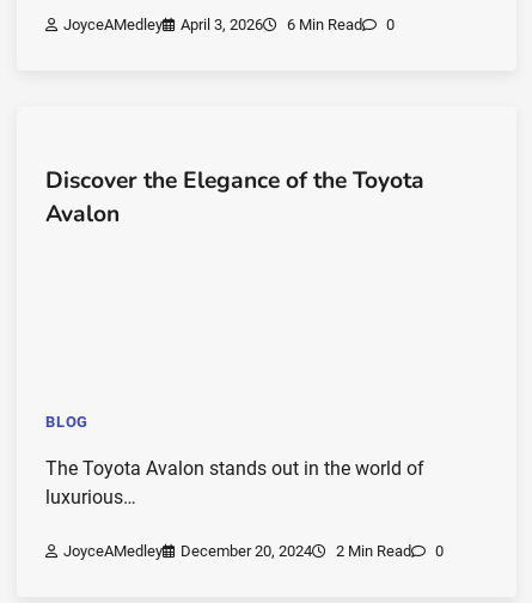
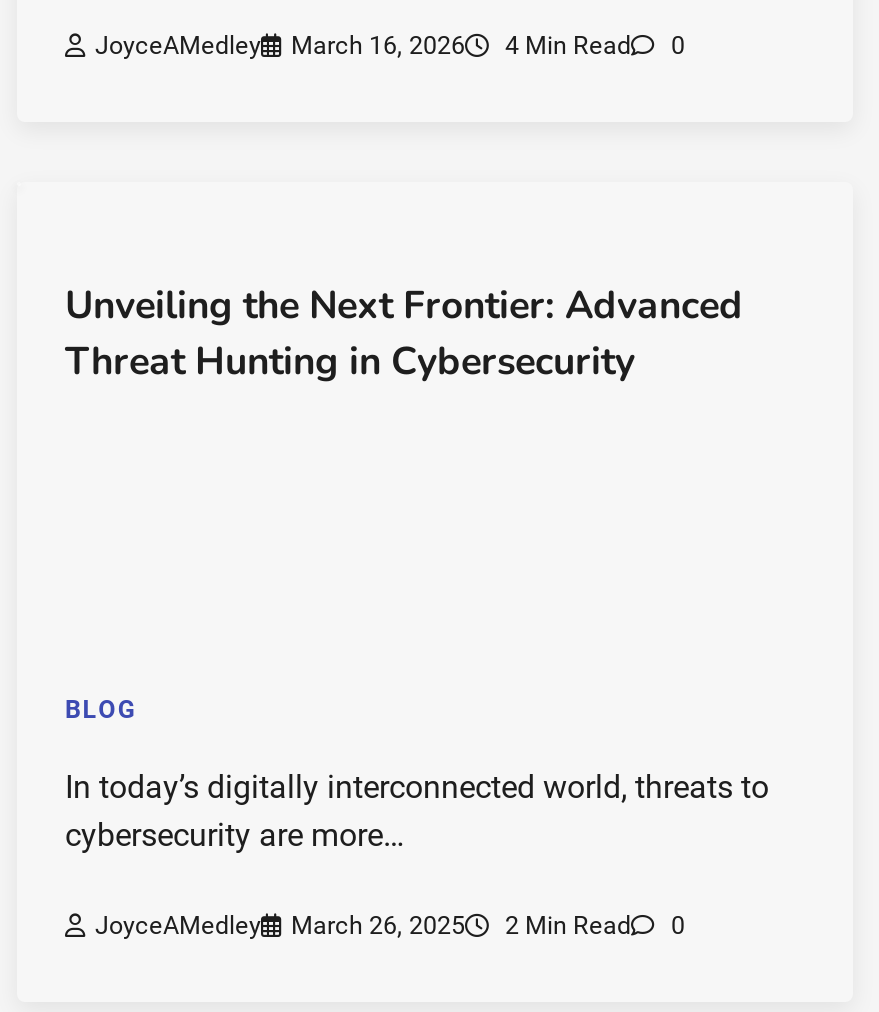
[181,15,362,33] April 3, 2026 | 6 Min Read -> [291,30,631,60] March 16, 2026 | 4 Min Read
[45,165,424,229] Discover the Elegance of the Toyota | Avalon -> [65,279,743,387] Unveiling the Next Frontier: Advanced | Threat Hunting in Cybersecurity
[45,457,424,508] The Toyota Avalon stands out in the world of | luxurious… -> [65,768,769,854] In today’s digitally interconnected world, threats to | cybersecurity are more…
[63,542,444,560] JoyceAMedley December 20, 2024 2 Min Read 0 -> [95,910,685,940] JoyceAMedley March 26, 2025 2 Min Read 0

